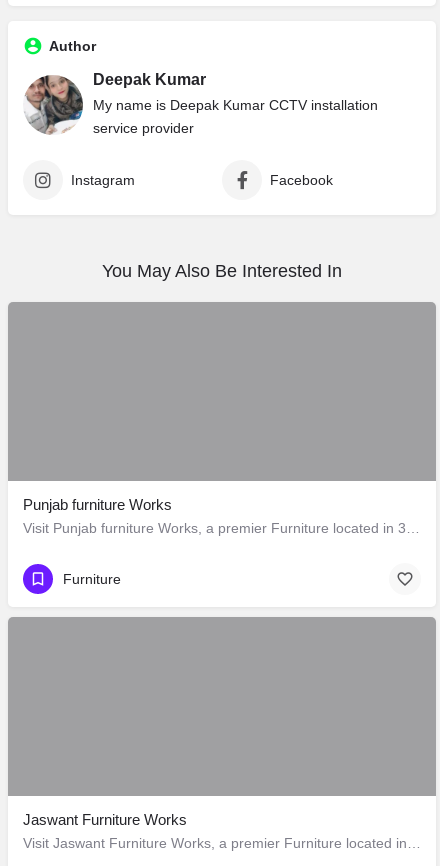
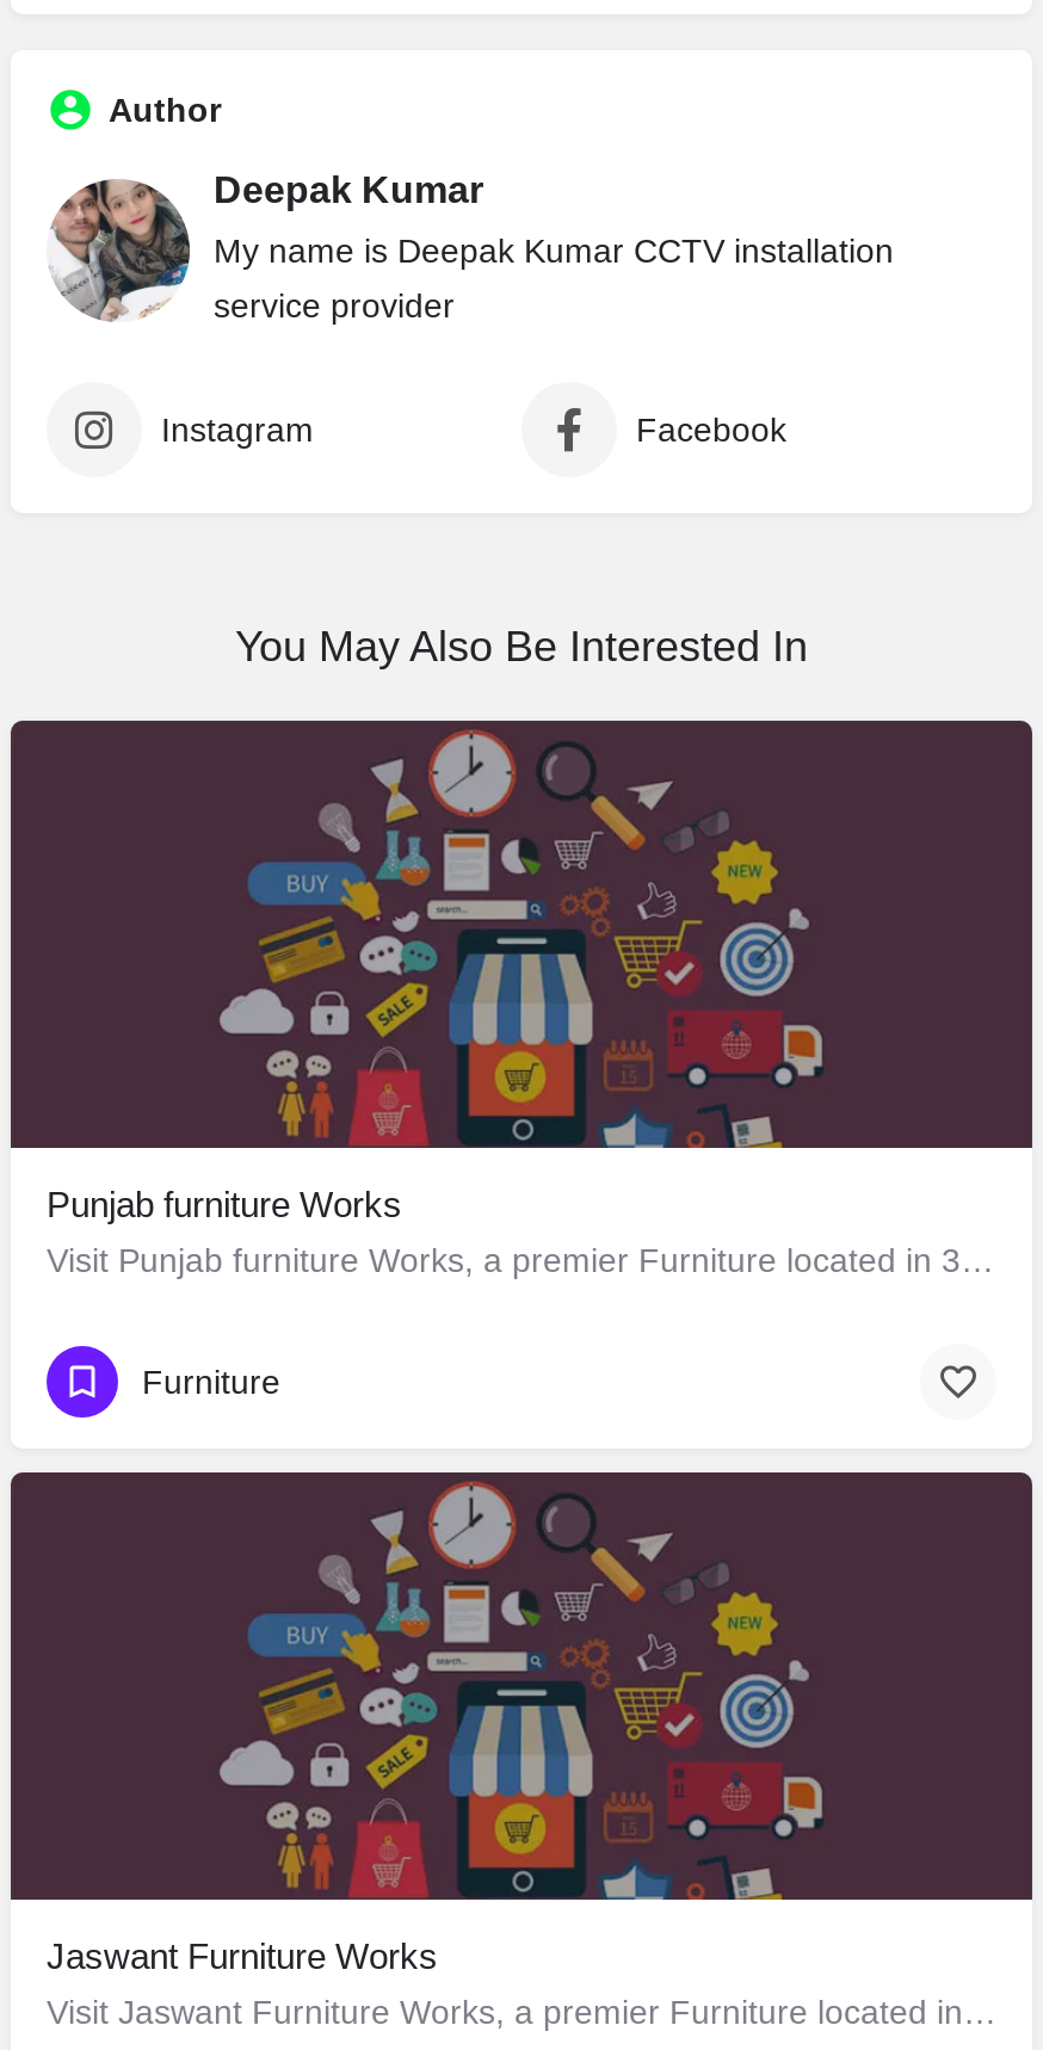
none -> [11,721,1032,1150] [image]
none -> [11,1472,1032,1902] [image]

